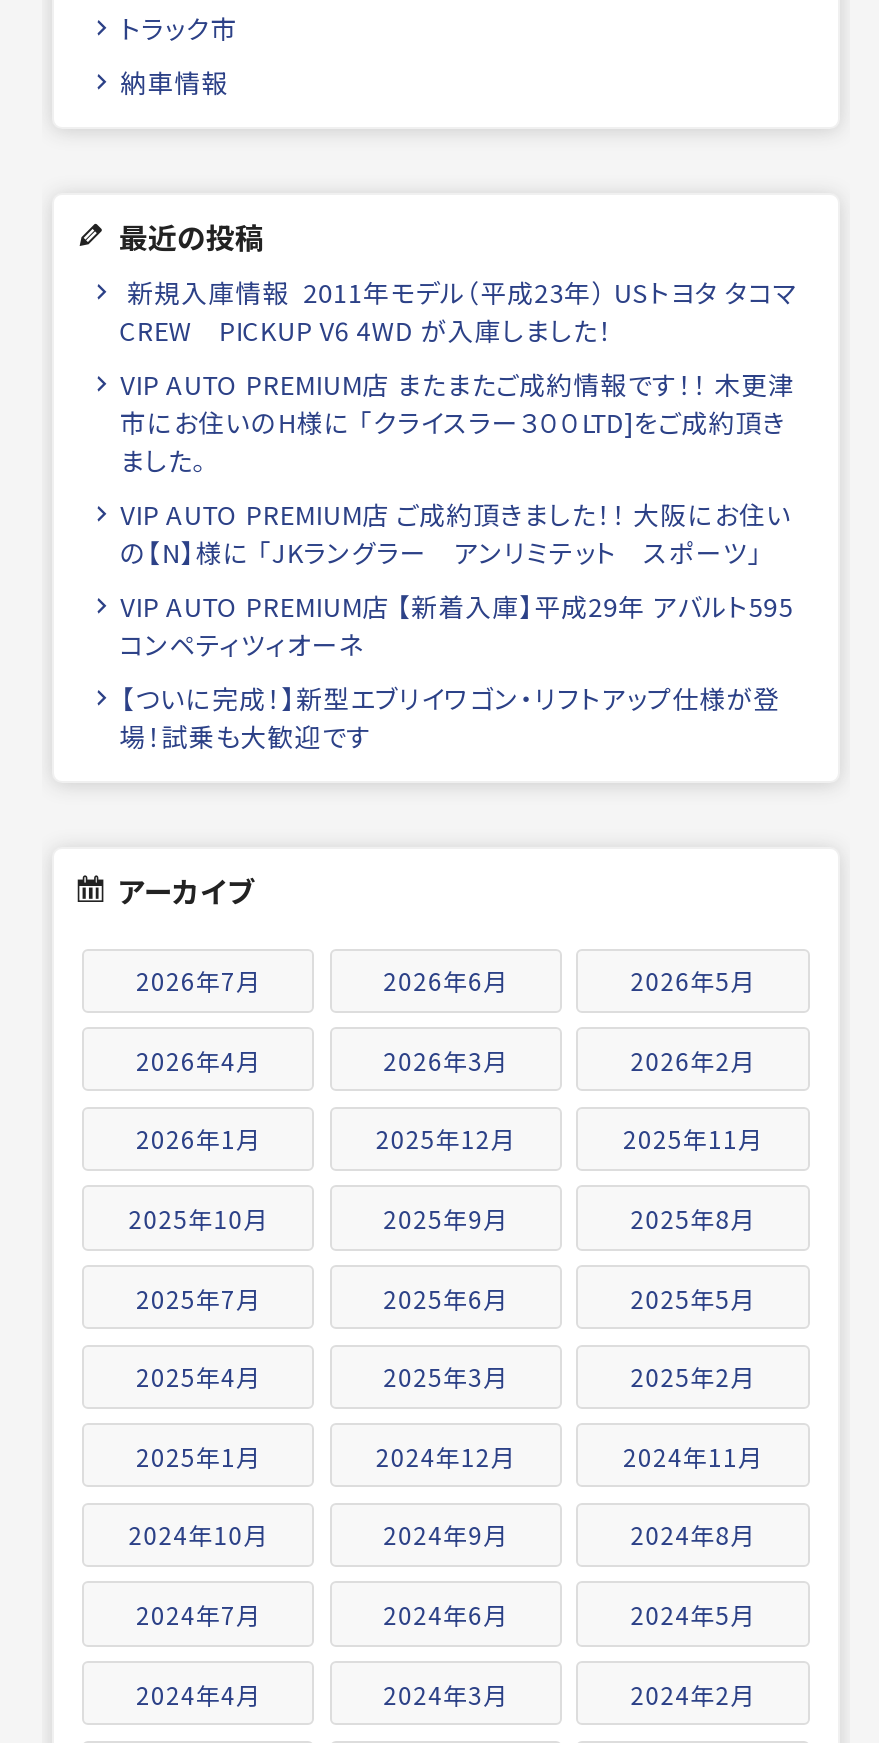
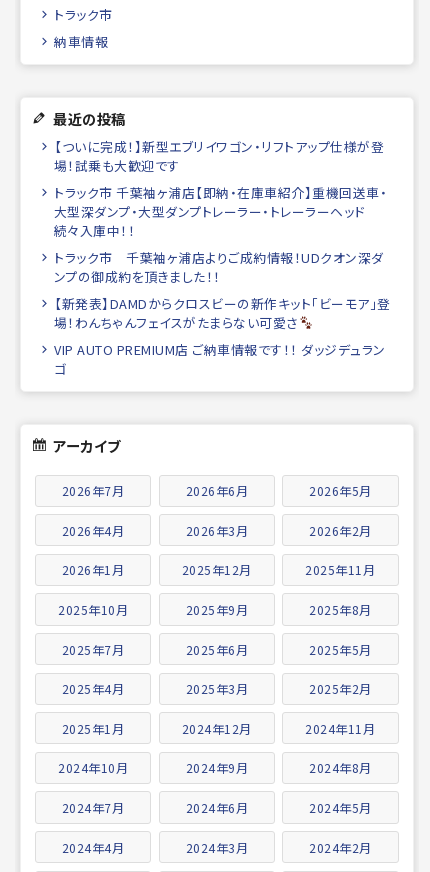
[120,273,798,663] 新規入庫情報 2011年モデル（平成23年） USトヨタ タコマ | CREW PICKUP V6 4WD が入庫しました！ | VIP AUTO PREMIUM店 またまたご成約情報です！！ 木更津 | 市にお住いのH様に 「クライスラー３００LTD]をご成約頂き | ました。 | VIP AUTO PREMIUM店 ご成約頂きました！！ 大阪にお住い | の【N】様に 「JKラングラー アンリミテット スポーツ」 | VIP AUTO PREMIUM店 【新着入庫】平成29年 アバルト595 | コンペティツィオーネ -> none
moved [120,679,780,755] -> [54,137,384,175]: 【ついに完成！】新型エブリイワゴン・リフトアップ仕様が登 | 場！試乗も大歓迎です
none -> [54,183,391,378] トラック市 千葉袖ヶ浦店【即納・在庫車紹介】重機回送車・ | 大型深ダンプ・大型ダンプトレーラー・トレーラーヘッド | 続々入庫中！！ | トラック市 千葉袖ヶ浦店よりご成約情報！UDクオン深ダ | ンプの御成約を頂きました！！ | 【新発表】DAMDからクロスビーの新作キット「ビーモア」登 | 場！わんちゃんフェイスがたまらない可愛さ | VIP AUTO PREMIUM店 ご納車情報です！！ ダッジデュラン | ゴ

